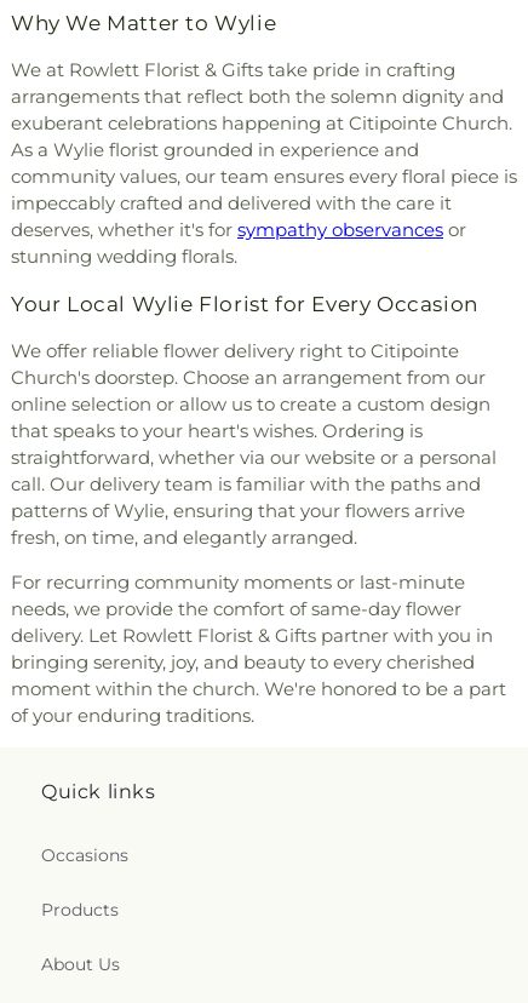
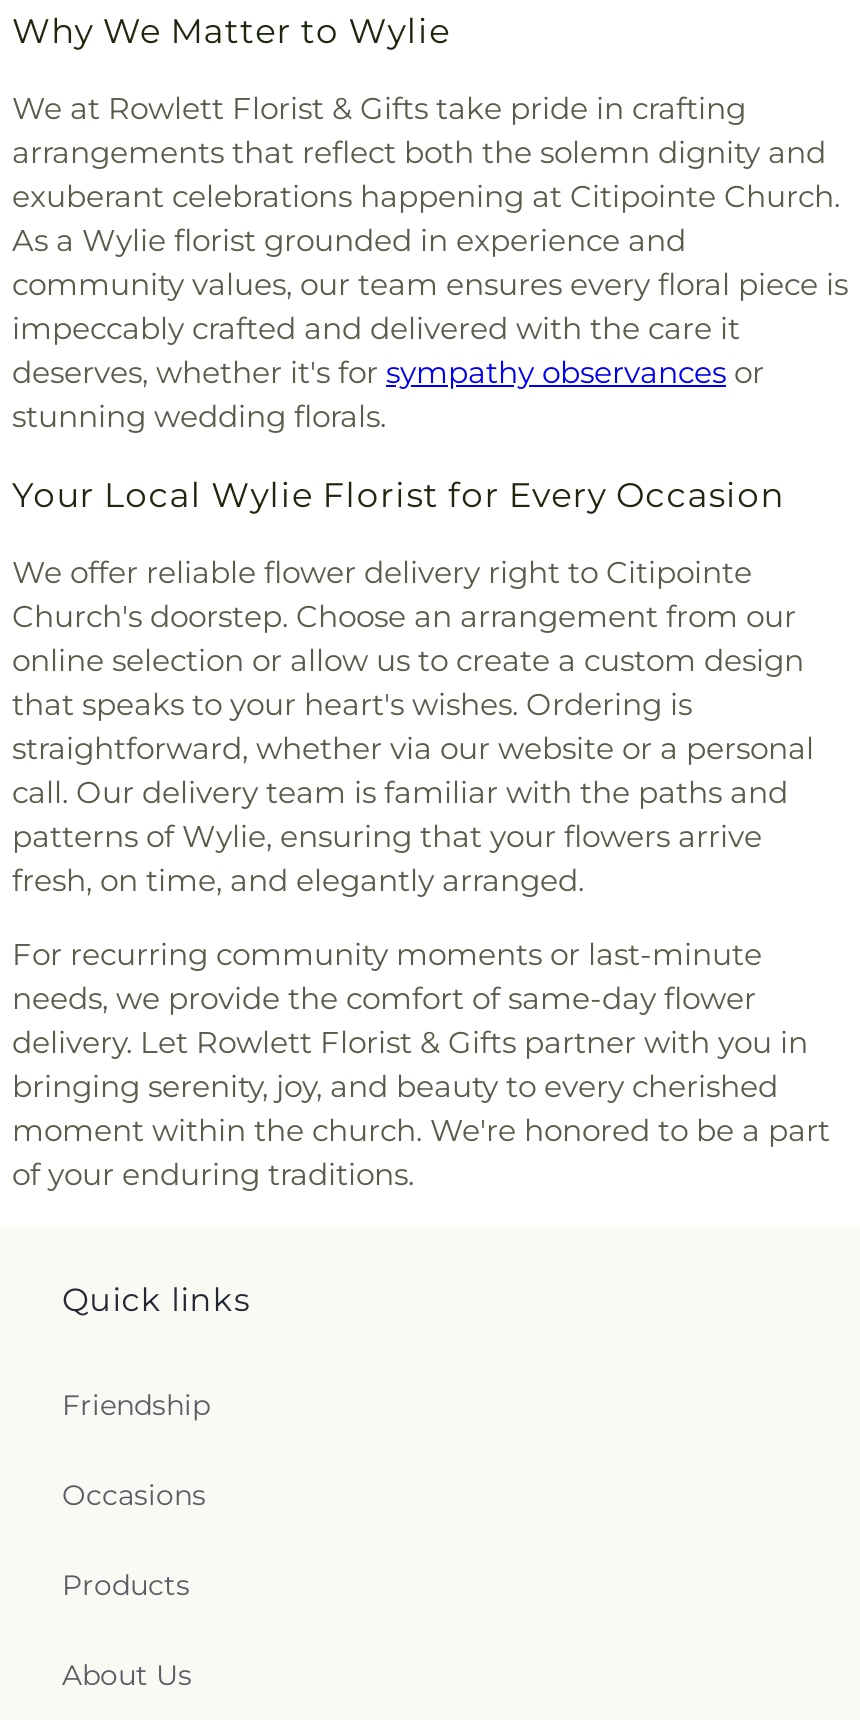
none -> [62,1388,210,1424] Friendship

